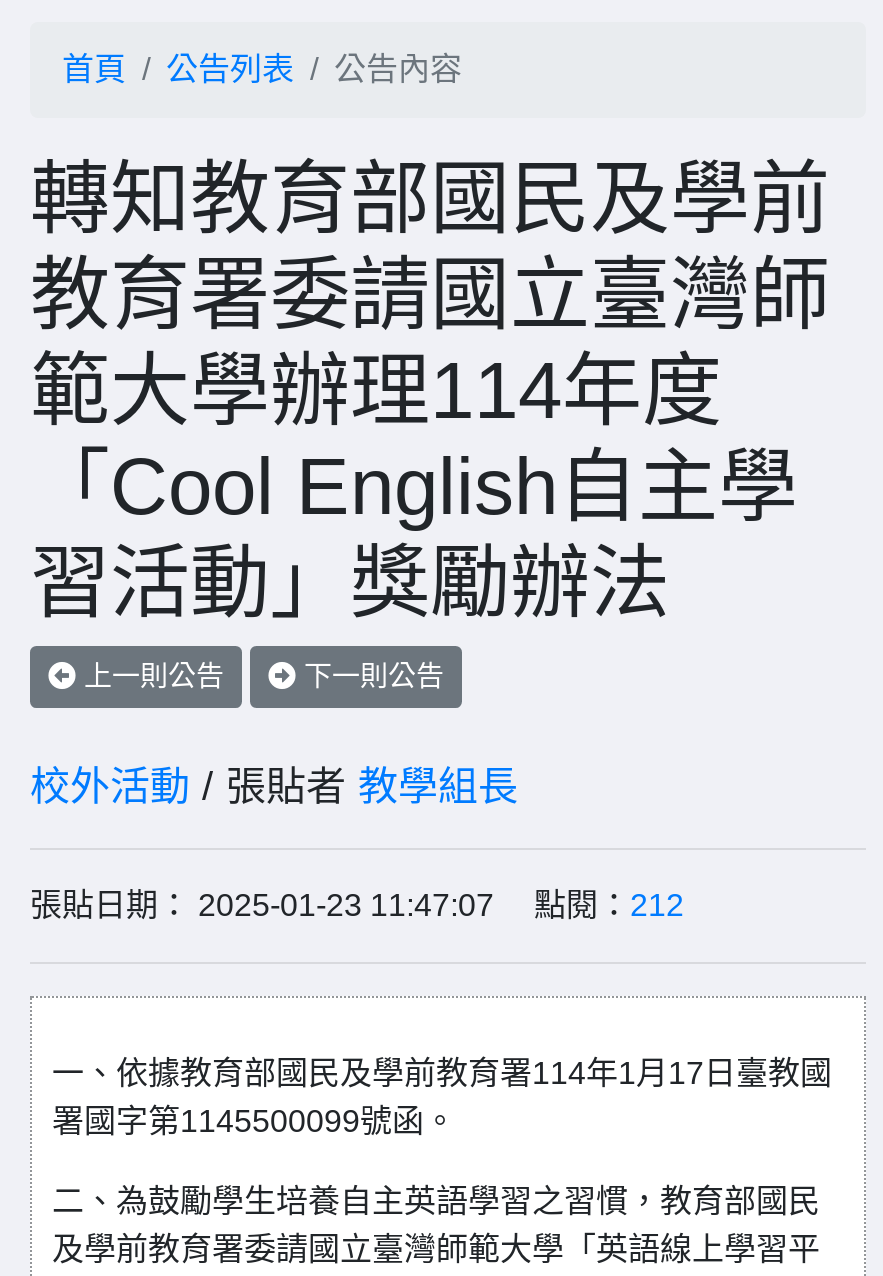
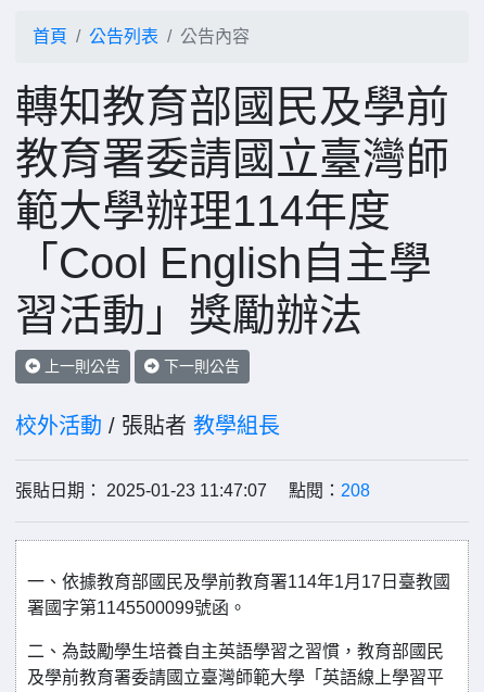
[30,888,684,922] 張貼日期： 2025-01-23 11:47:07 點閱：212 -> [15,481,370,500] 張貼日期： 2025-01-23 11:47:07 點閱：208

